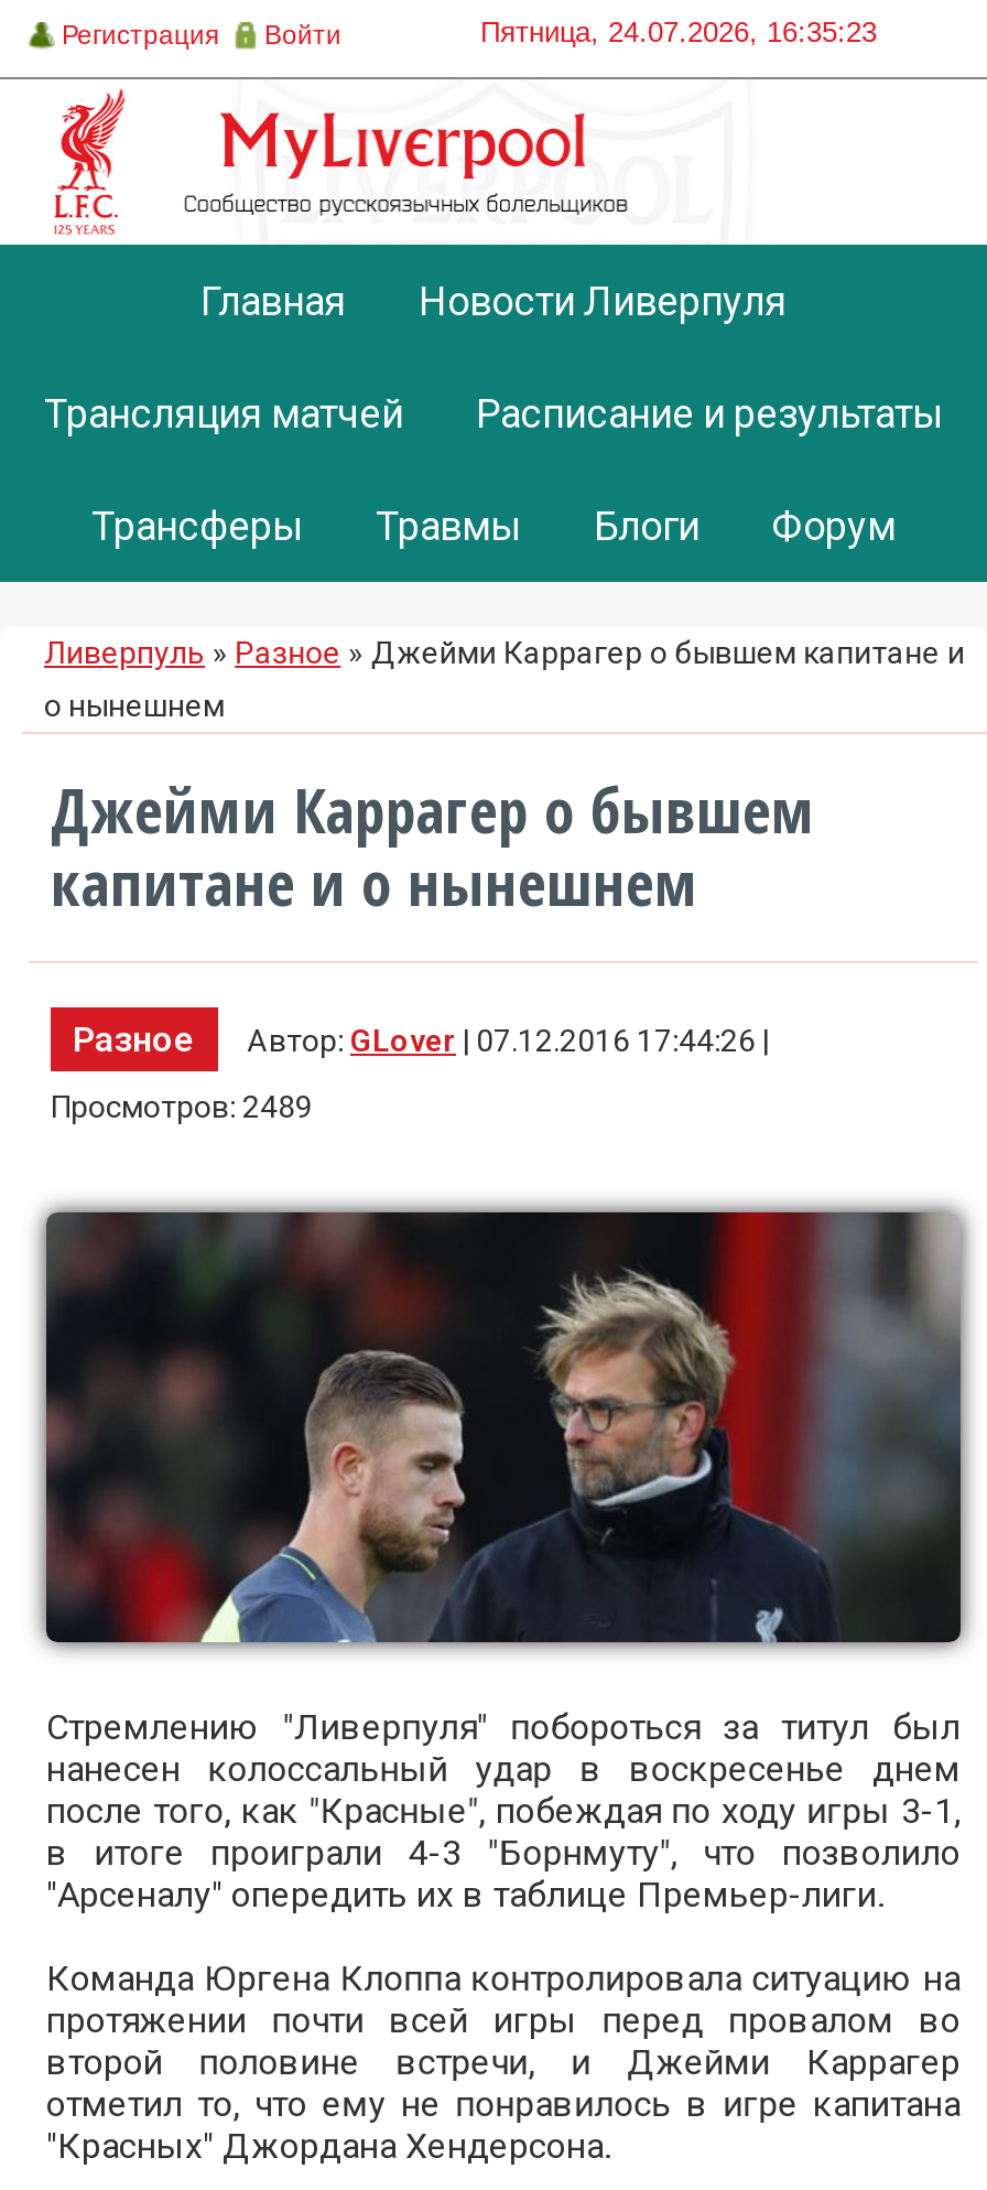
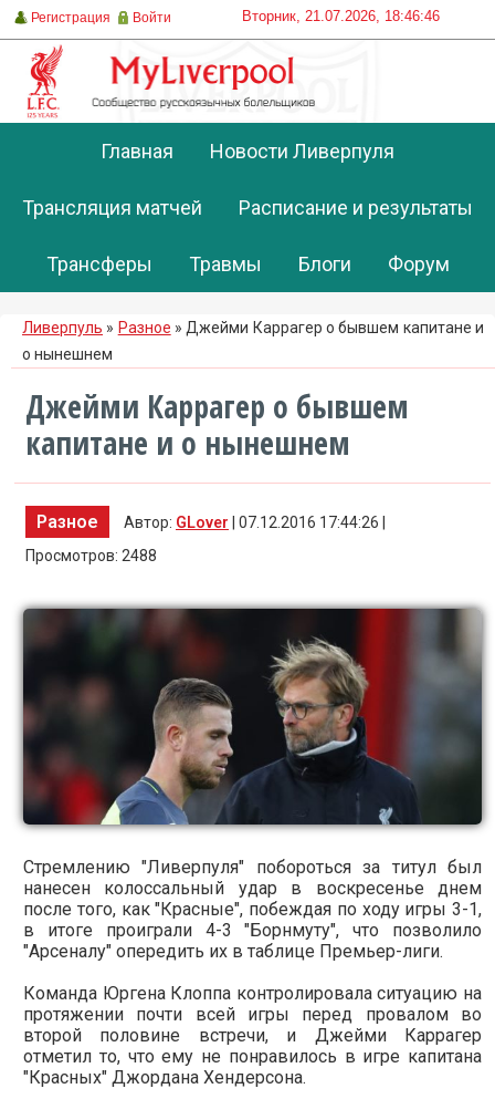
[480,15,877,48] Пятница, 24.07.2026, 16:35:23 -> [242,8,440,24] Вторник, 21.07.2026, 18:46:46
[51,1089,313,1124] Просмотров: 2489 -> [25,547,157,564] Просмотров: 2488

